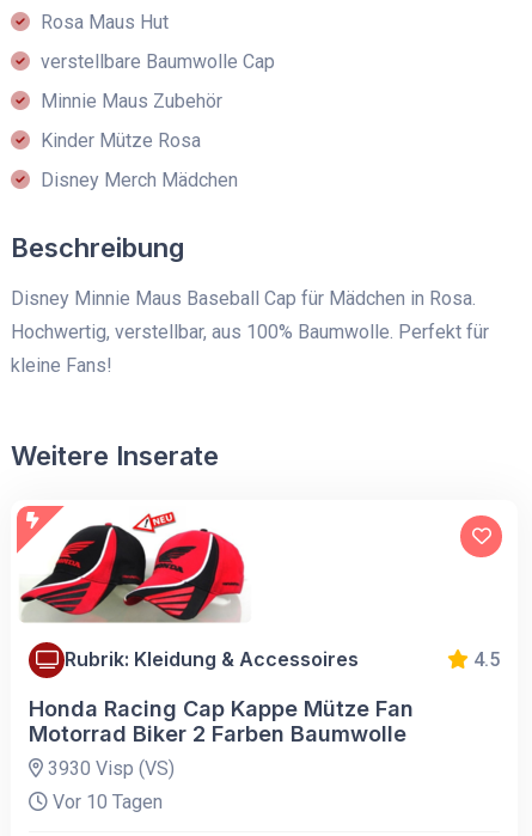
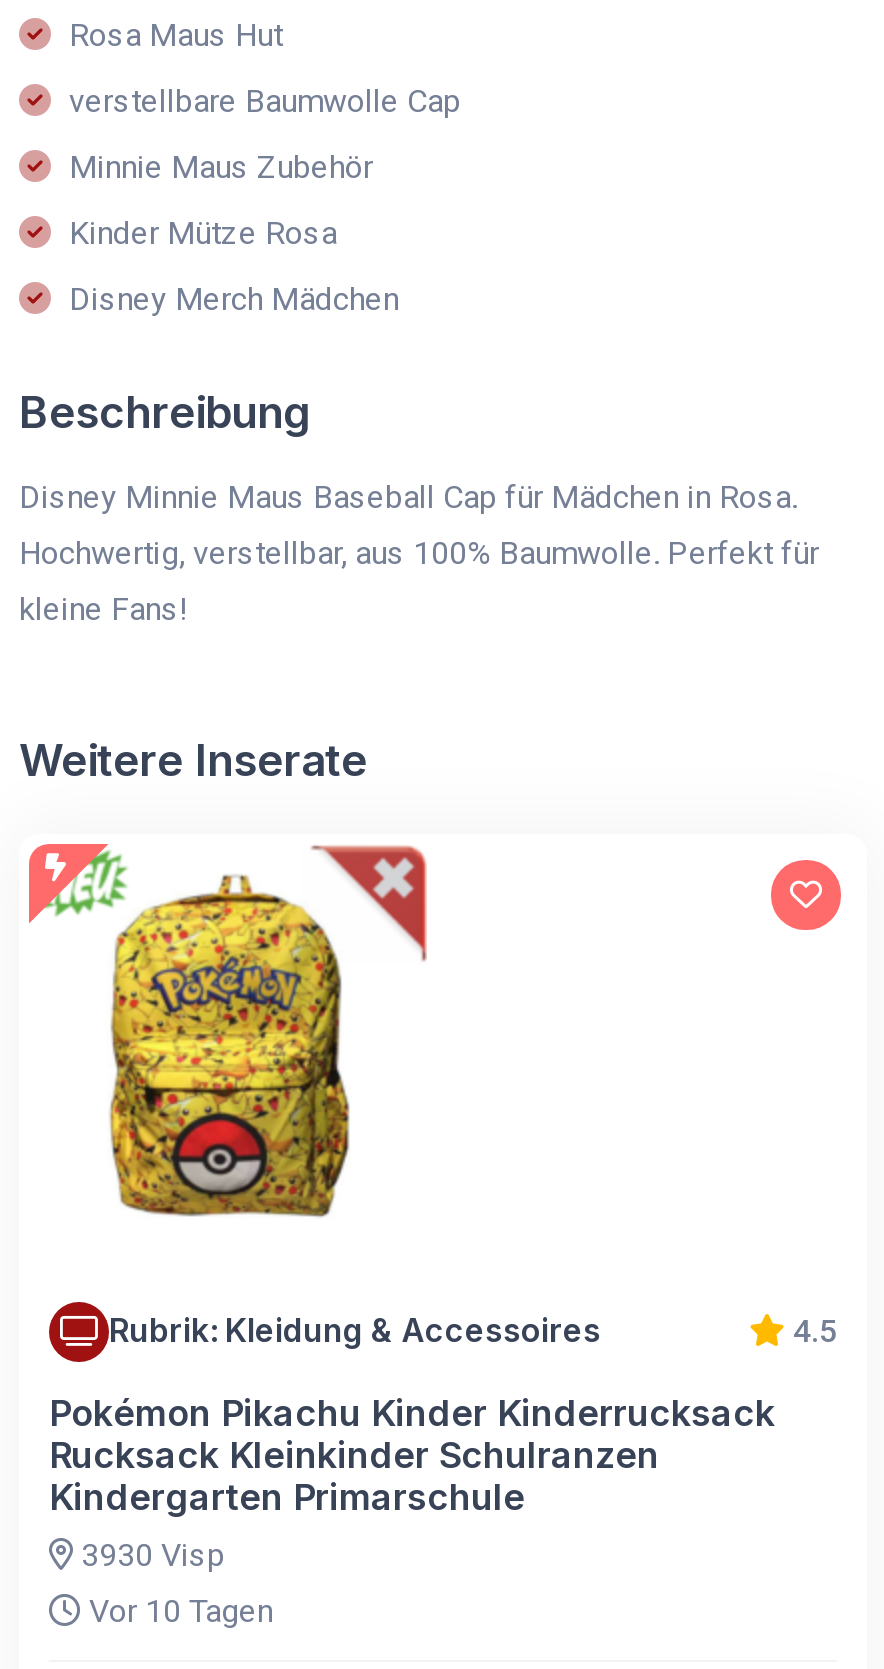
[19,507,245,623] [image] -> [45,844,429,1146] [image]
[29,696,414,780] Honda Racing Cap Kappe Mütze Fan | Motorrad Biker 2 Farben Baumwolle | 3930 Visp (VS) -> [49,1392,775,1574] Pokémon Pikachu Kinder Kinderrucksack | Rucksack Kleinkinder Schulranzen | Kindergarten Primarschule | 3930 Visp

